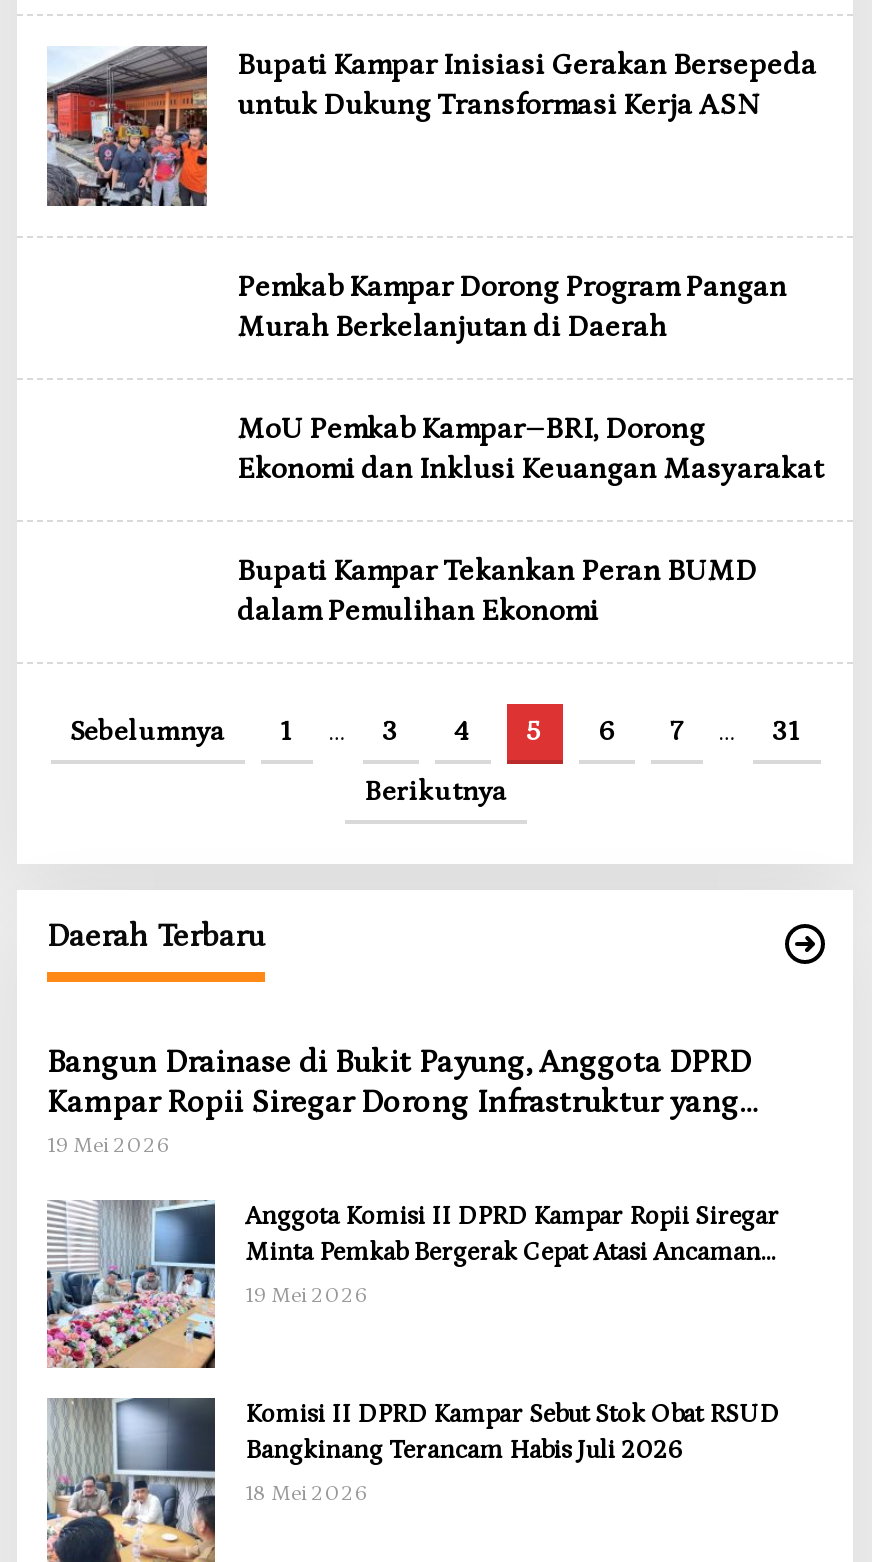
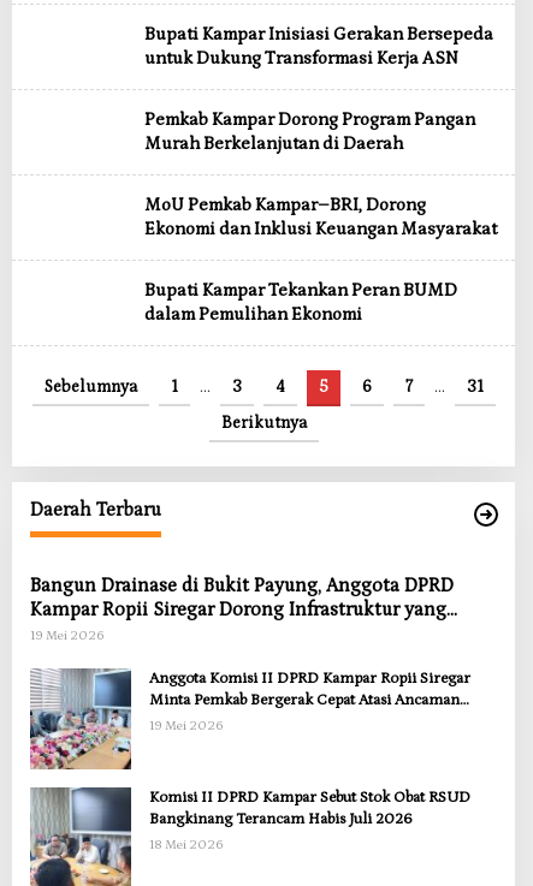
[45,44,209,208] [image] -> none

